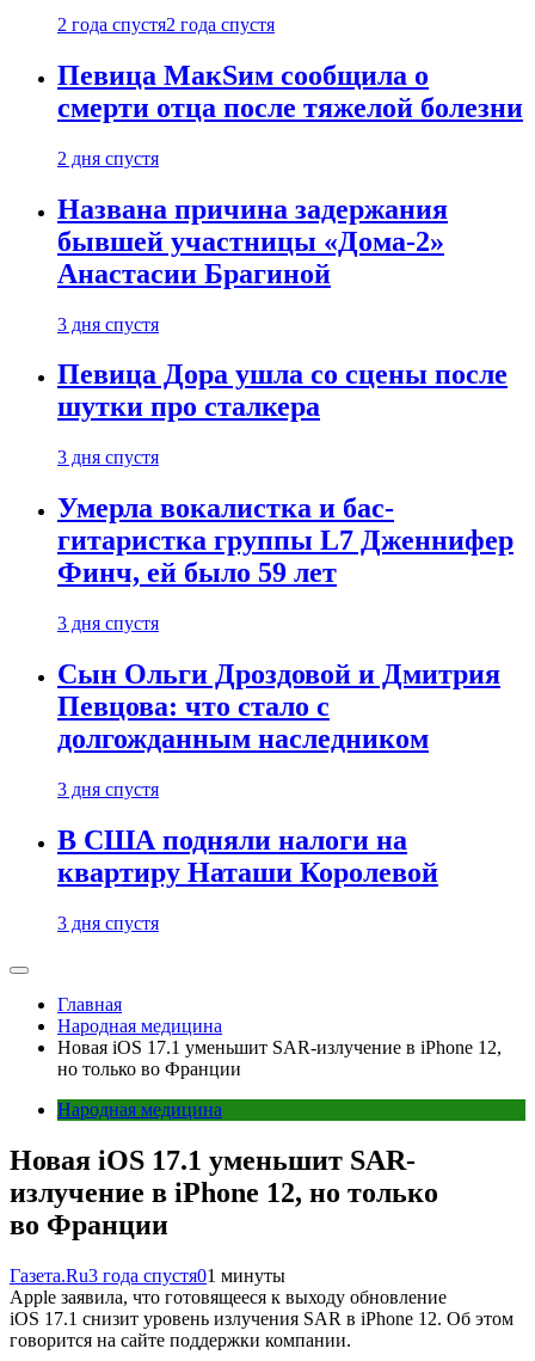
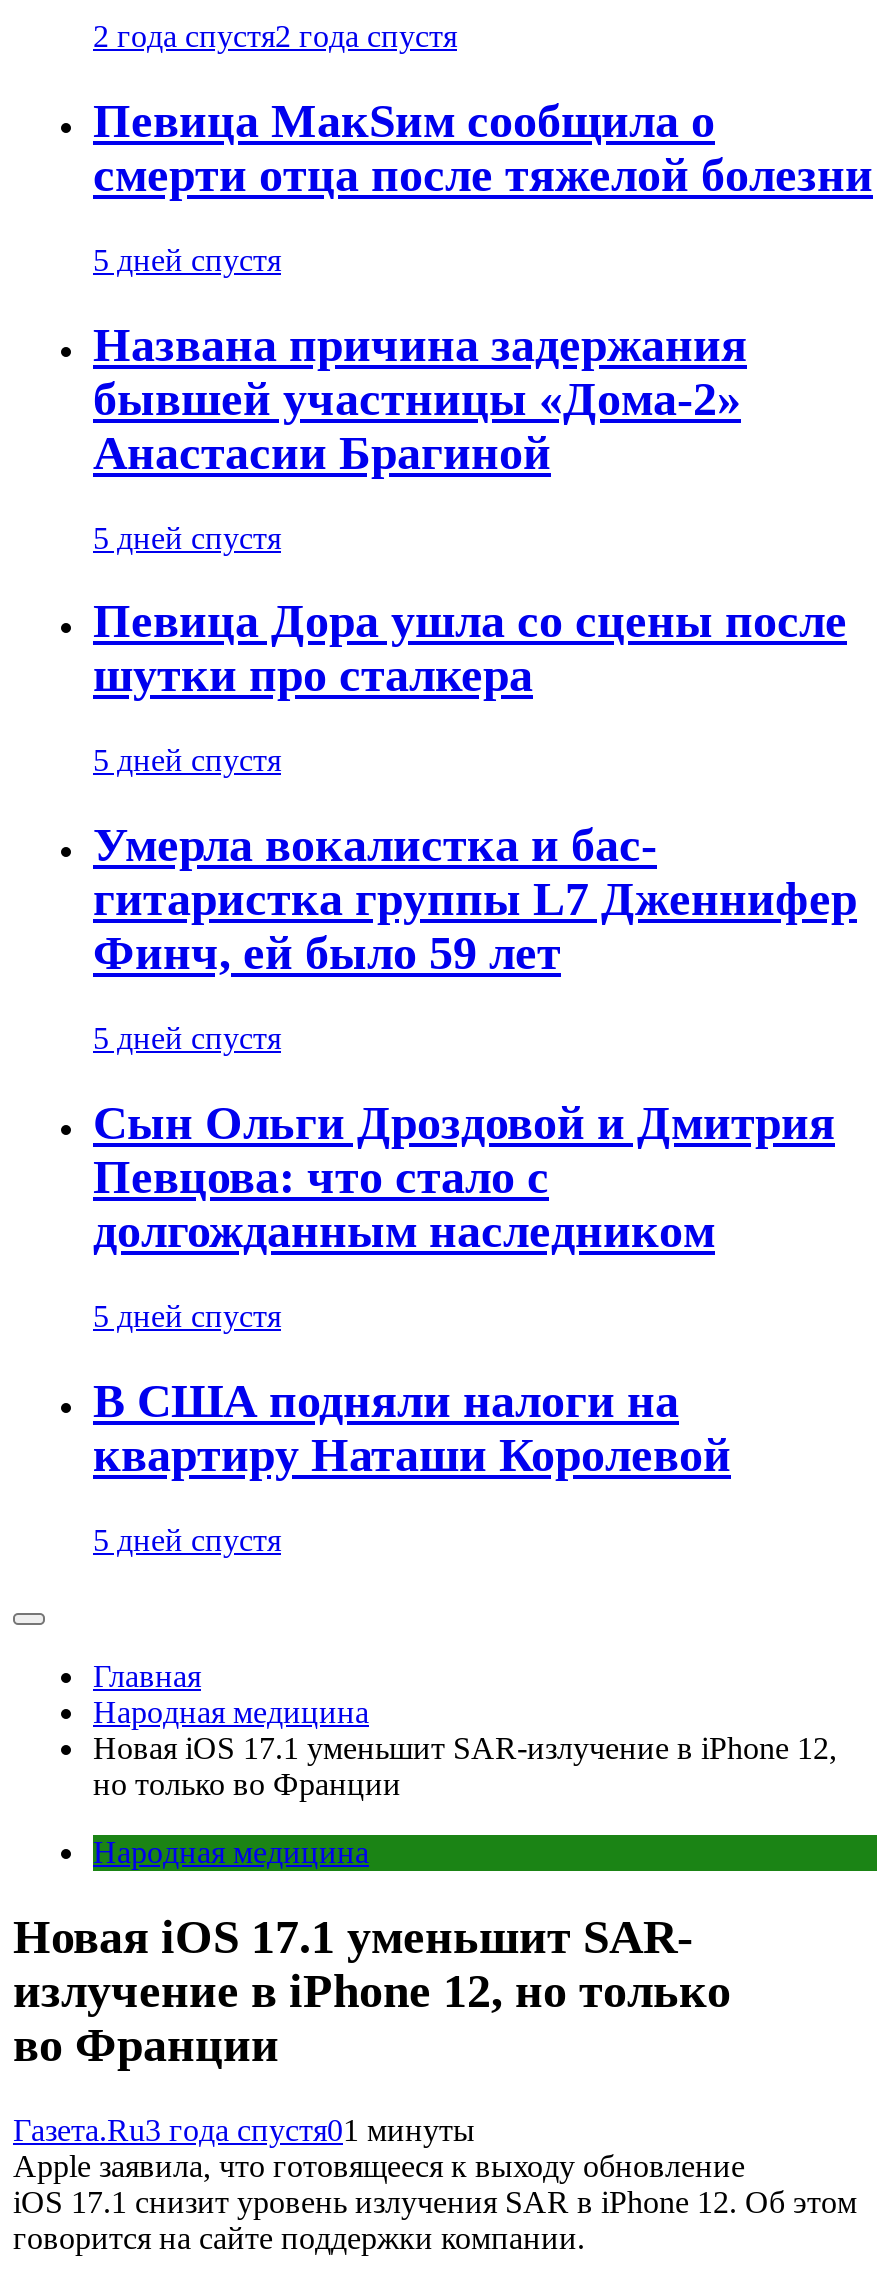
[57,148,159,168] 2 дня спустя -> [93,243,281,277] 5 дней спустя
[57,314,159,334] 3 дня спустя -> [93,520,281,554] 5 дней спустя
[57,447,159,468] 3 дня спустя -> [93,744,281,778] 5 дней спустя
[57,613,159,634] 3 дня спустя -> [93,1021,281,1055] 5 дней спустя
[57,779,159,799] 3 дня спустя -> [93,1299,281,1333] 5 дней спустя
[57,913,159,933] 3 дня спустя -> [93,1523,281,1557] 5 дней спустя

